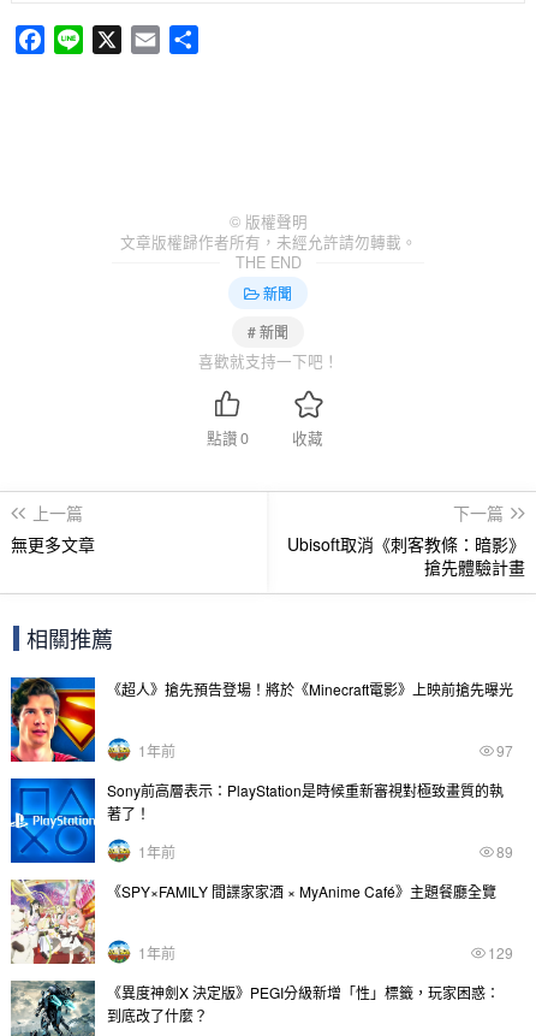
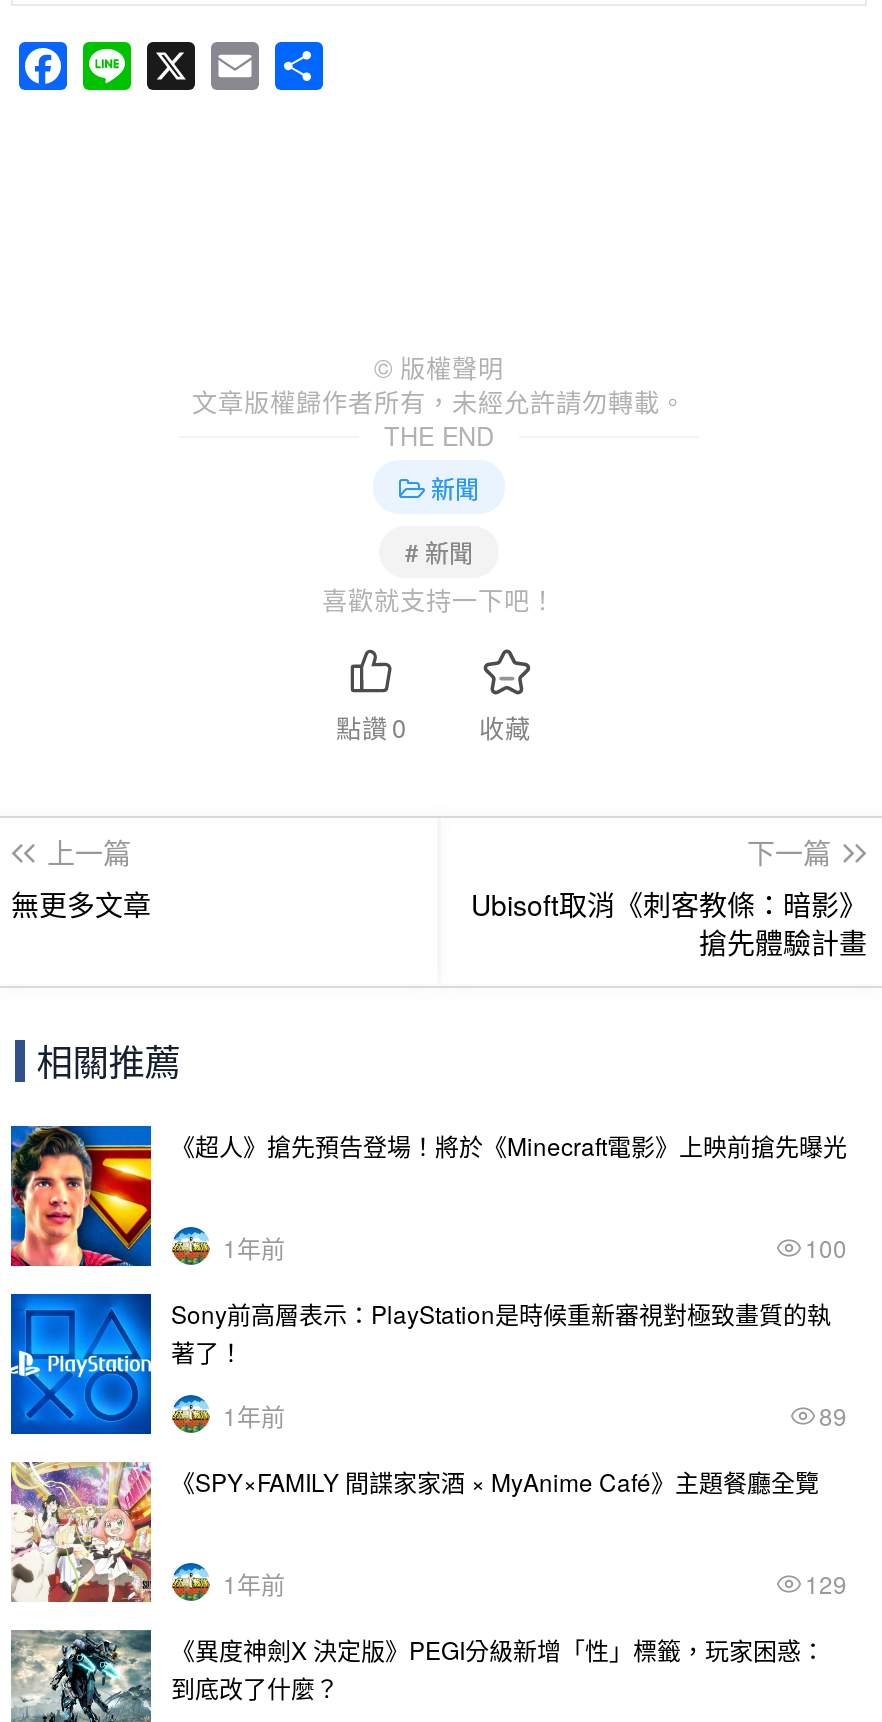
[496,740,513,760] 97 -> [805,1229,847,1263] 100

